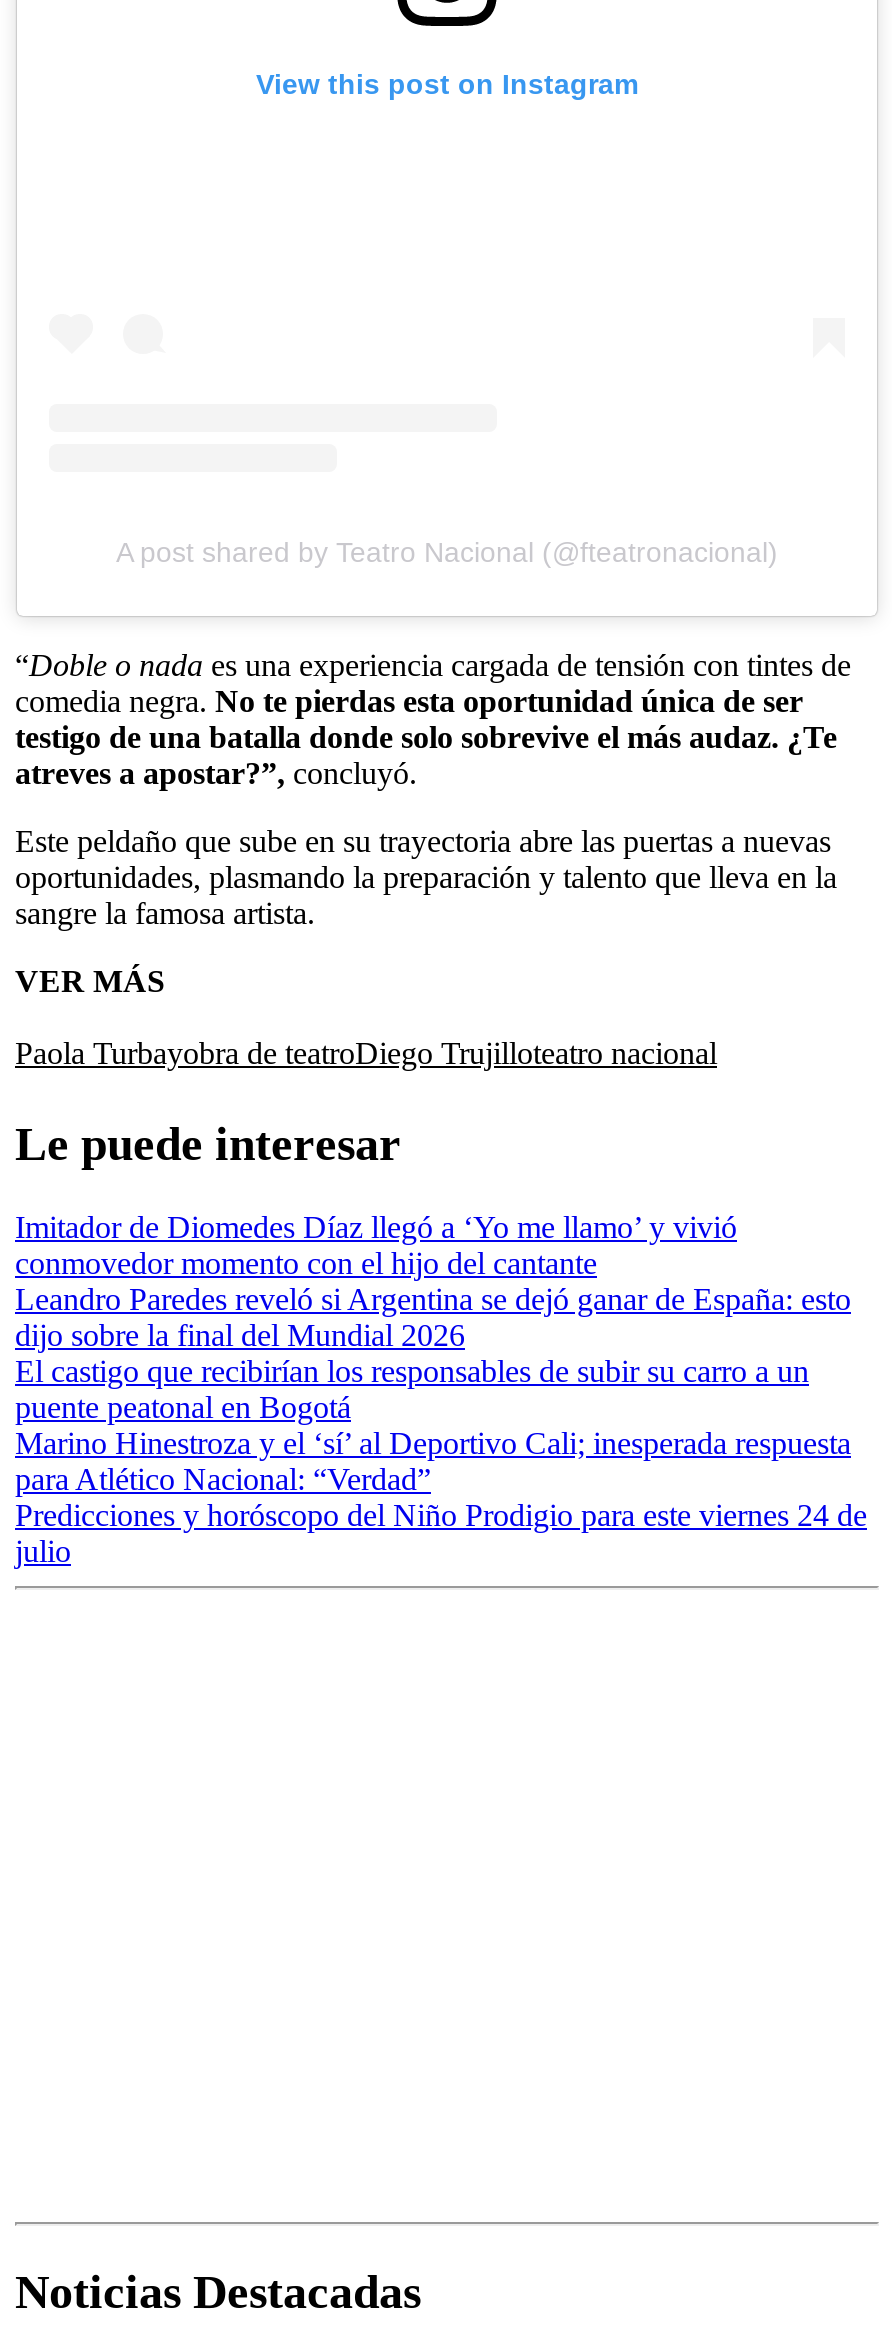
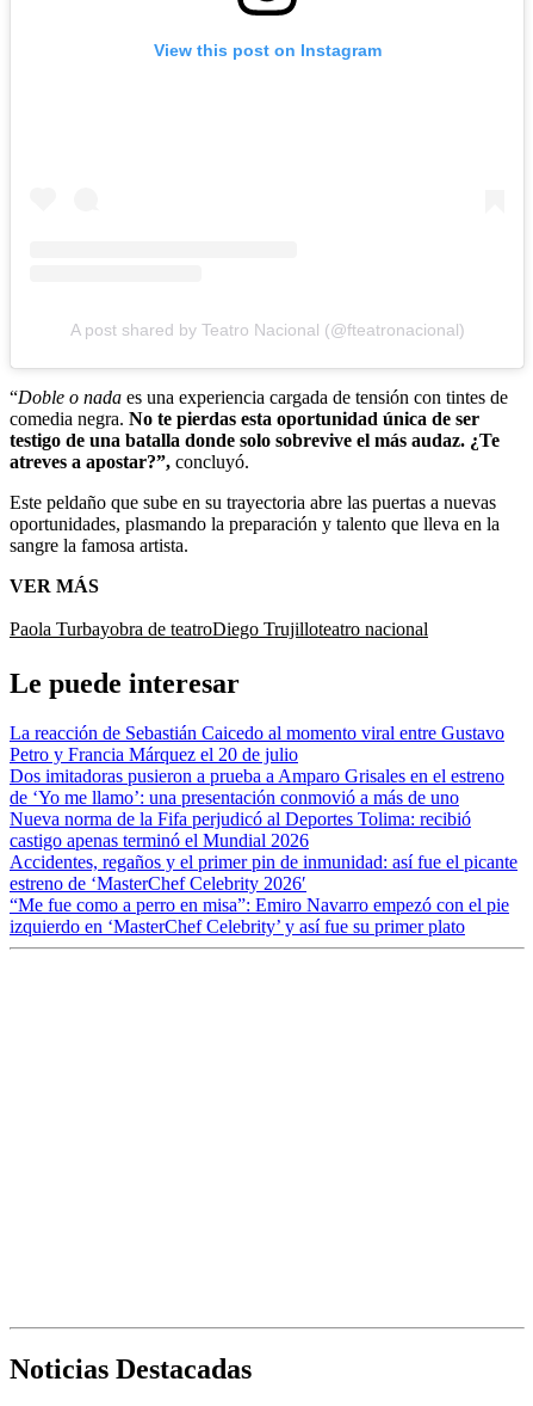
[15,1211,867,1569] Imitador de Diomedes Díaz llegó a ‘Yo me llamo’ y vivió | conmovedor momento con el hijo del cantante | Leandro Paredes reveló si Argentina se dejó ganar de España: esto | dijo sobre la final del Mundial 2026 | El castigo que recibirían los responsables de subir su carro a un | puente peatonal en Bogotá | Marino Hinestroza y el ‘sí’ al Deportivo Cali; inesperada respuesta | para Atlético Nacional: “Verdad” | Predicciones y horóscopo del Niño Prodigio para este viernes 24 de | julio -> [10,723,517,937] La reacción de Sebastián Caicedo al momento viral entre Gustavo | Petro y Francia Márquez el 20 de julio | Dos imitadoras pusieron a prueba a Amparo Grisales en el estreno | de ‘Yo me llamo’: una presentación conmovió a más de uno | Nueva norma de la Fifa perjudicó al Deportes Tolima: recibió | castigo apenas terminó el Mundial 2026 | Accidentes, regaños y el primer pin de inmunidad: así fue el picante | estreno de ‘MasterChef Celebrity 2026′ | “Me fue como a perro en misa”: Emiro Navarro empezó con el pie | izquierdo en ‘MasterChef Celebrity’ y así fue su primer plato

